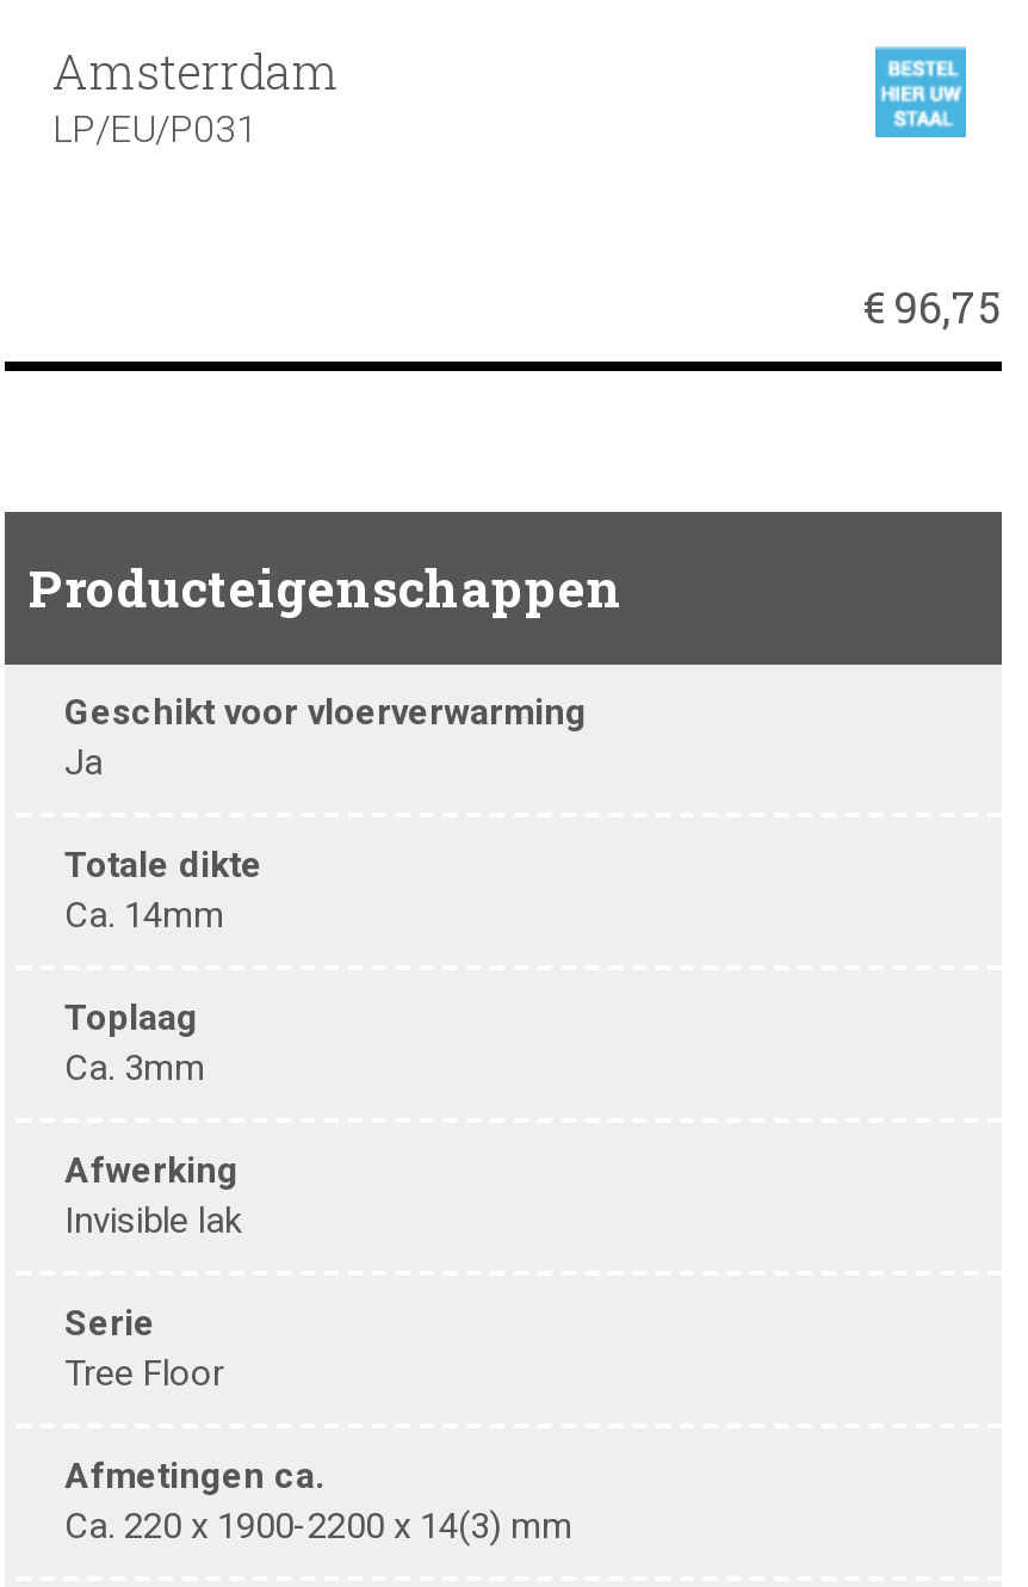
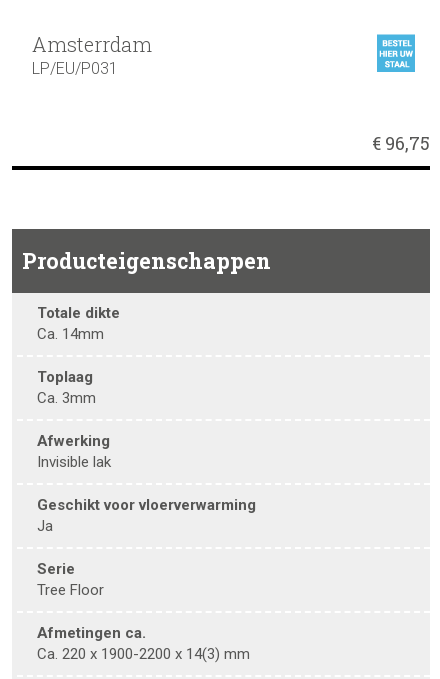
moved [83,691,587,784] -> [45,496,256,535]: geschikt voor vloerverwarming | ja
moved [74,844,262,1242] -> [41,304,120,471]: totale dikte | ca. 14mm | toplaag | ca. 3mm | afwerking | invisible lak

